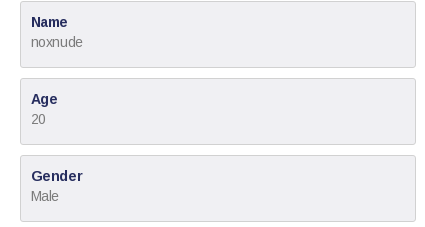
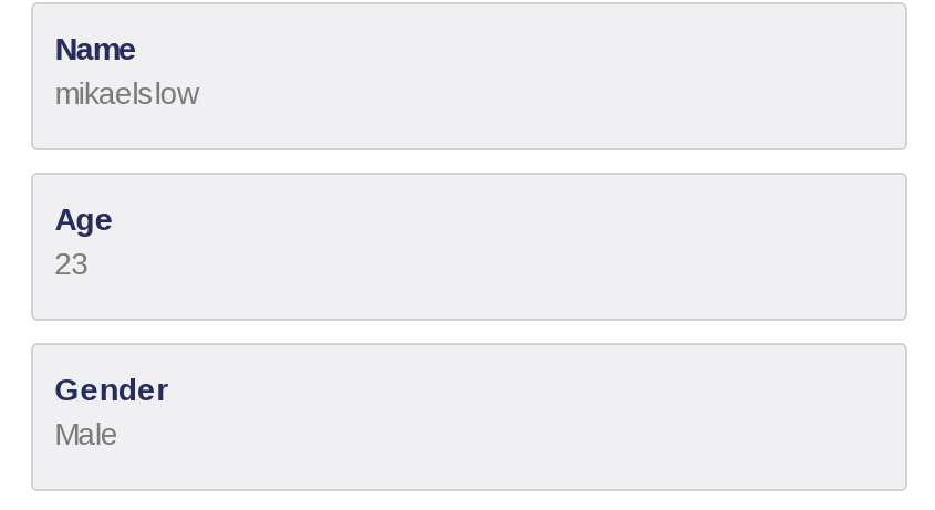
[31,34,83,50] noxnude -> [55,76,198,111] mikaelslow
[31,111,46,127] 20 -> [55,246,88,282] 23

